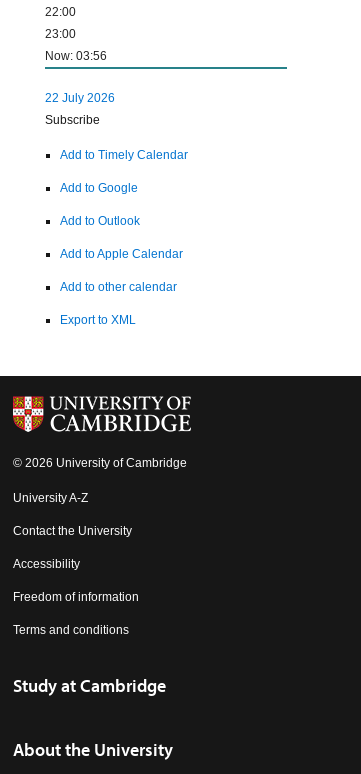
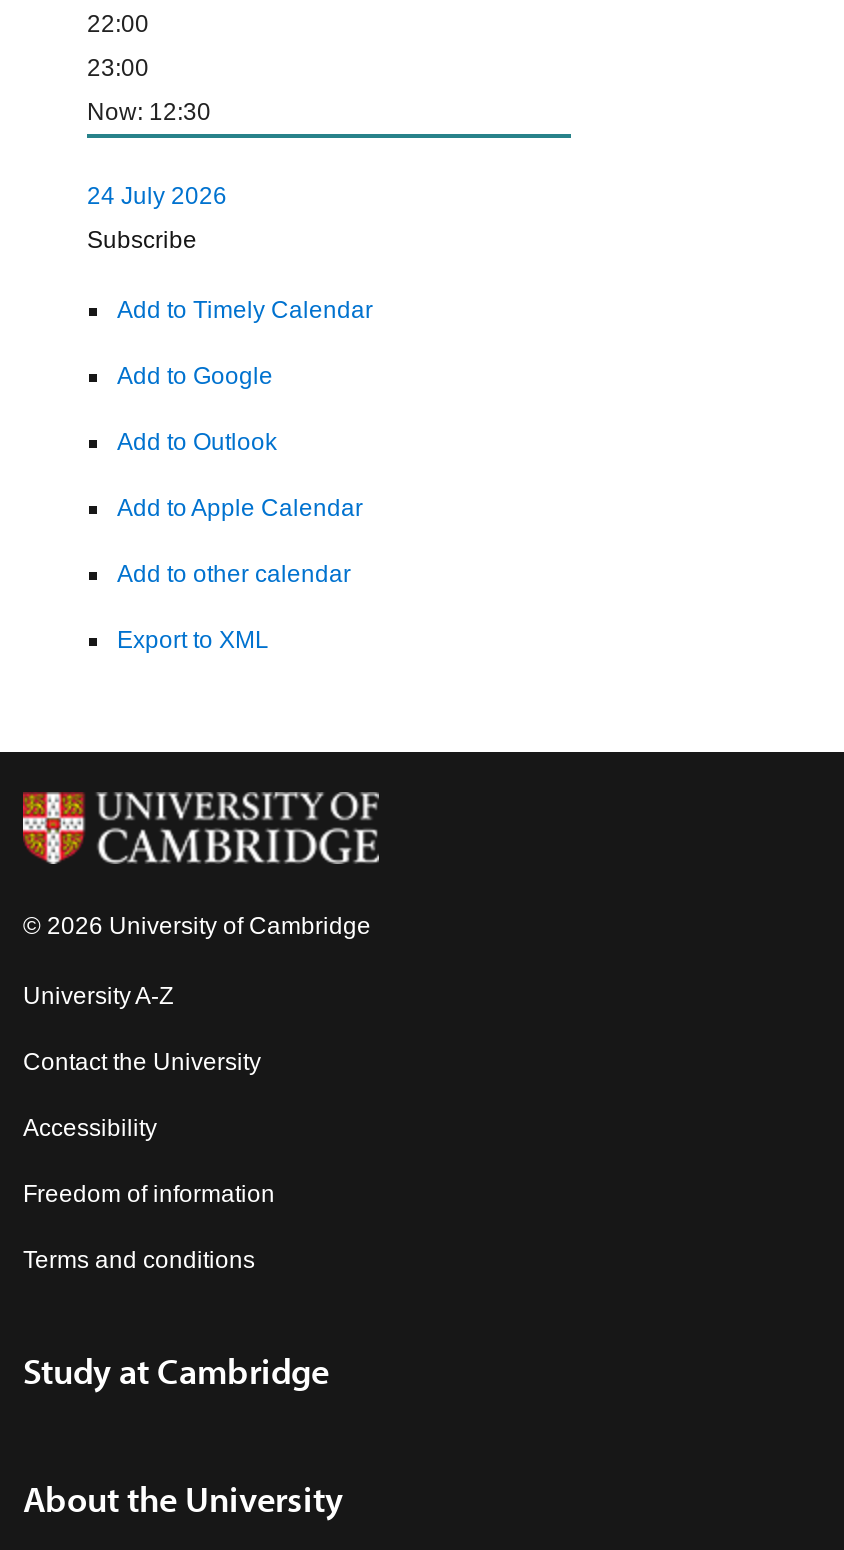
[45,49,107,63] Now: 03:56 -> [87,98,211,126] Now: 12:30
[45,91,115,105] 22 July 2026 -> [87,182,227,210] 24 July 2026

